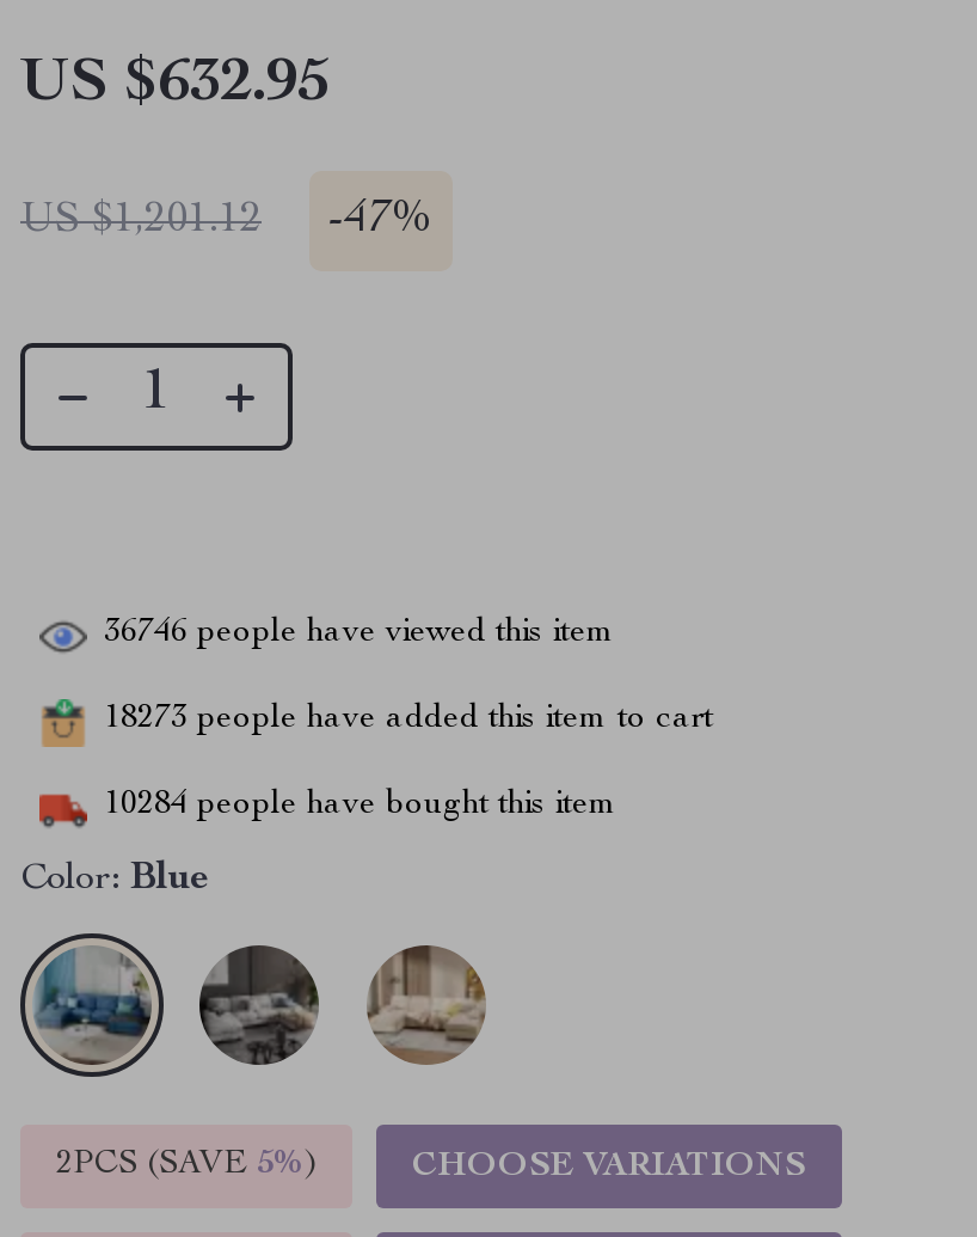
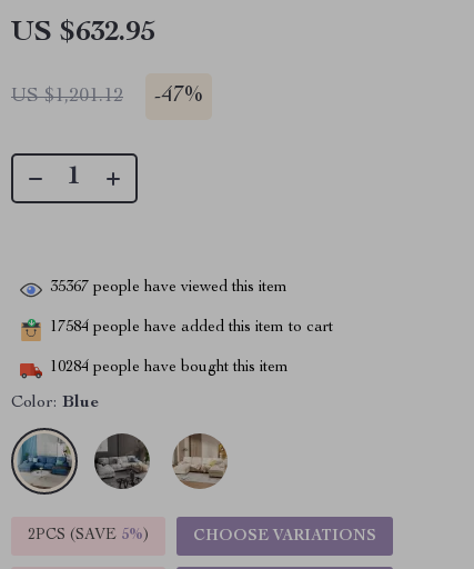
[104,616,615,650] 36746 people have viewed this item -> [50,280,288,296] 35367 people have viewed this item
[104,702,713,736] 18273 people have added this item to cart -> [50,320,333,336] 17584 people have added this item to cart

